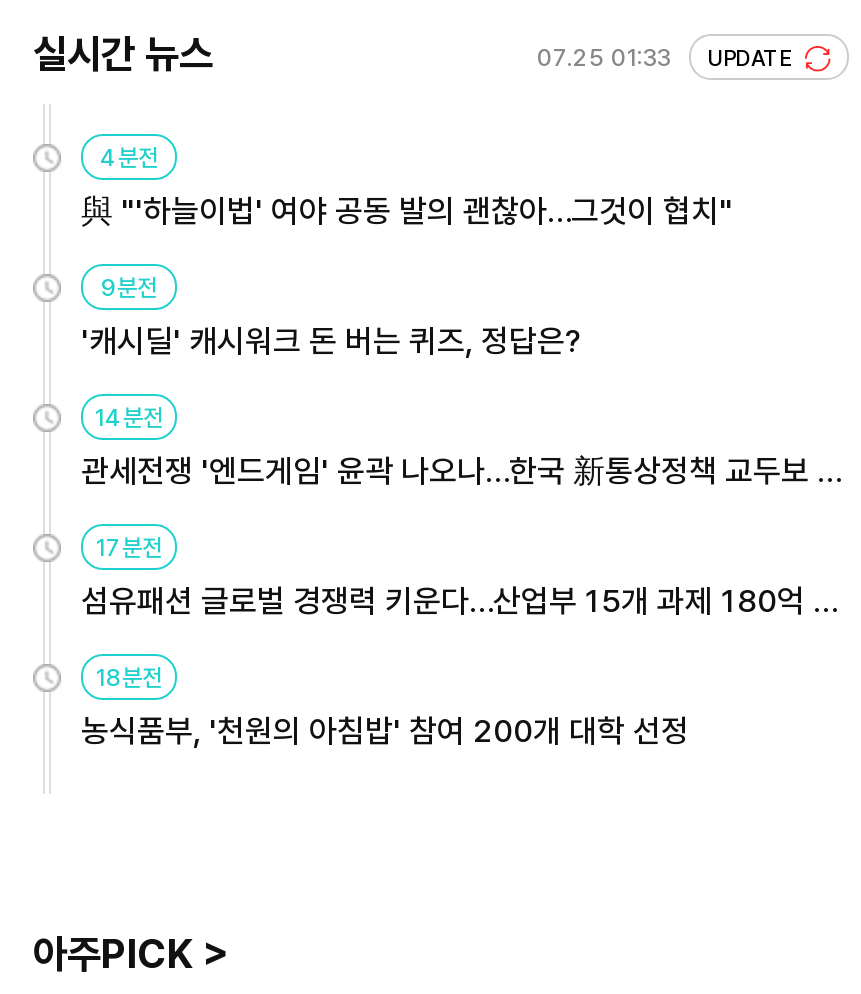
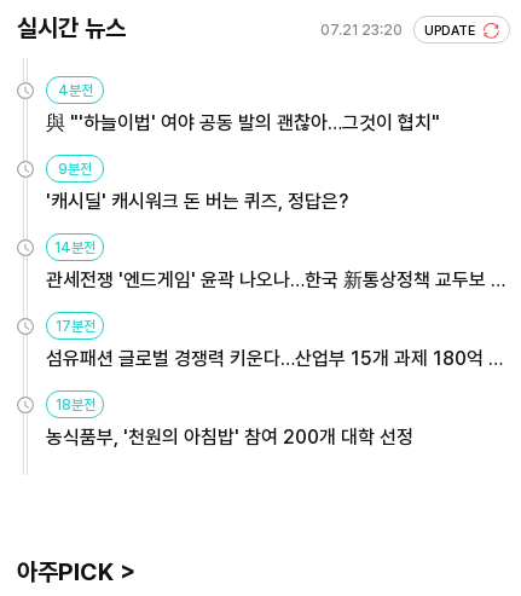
[537,44,797,72] 07.25 01:33 UPDATE -> [320,22,479,39] 07.21 23:20 UPDATE

